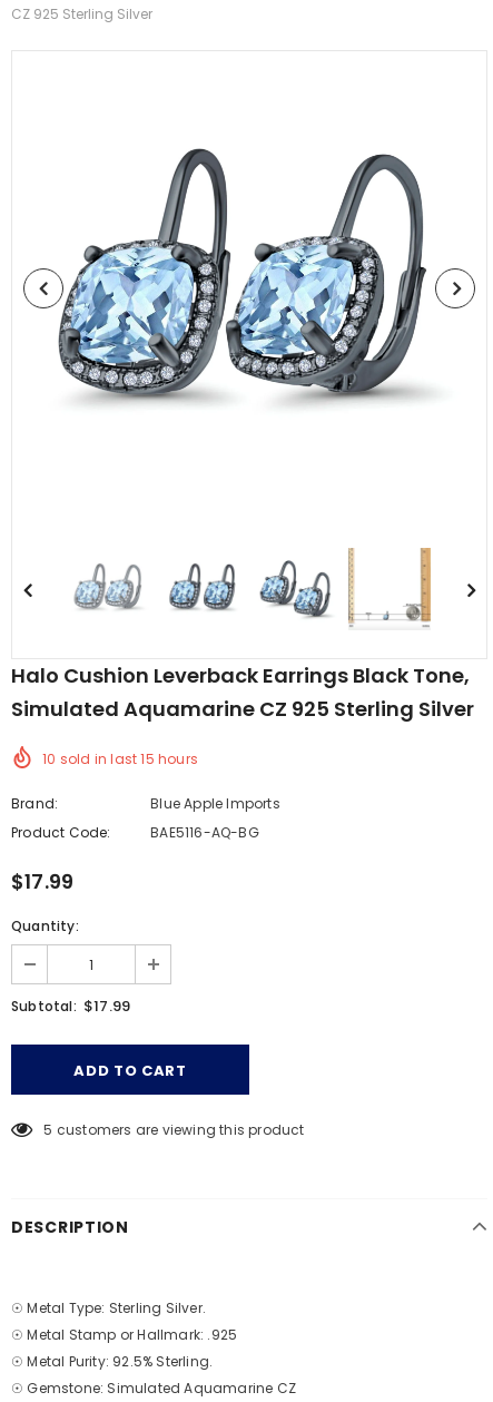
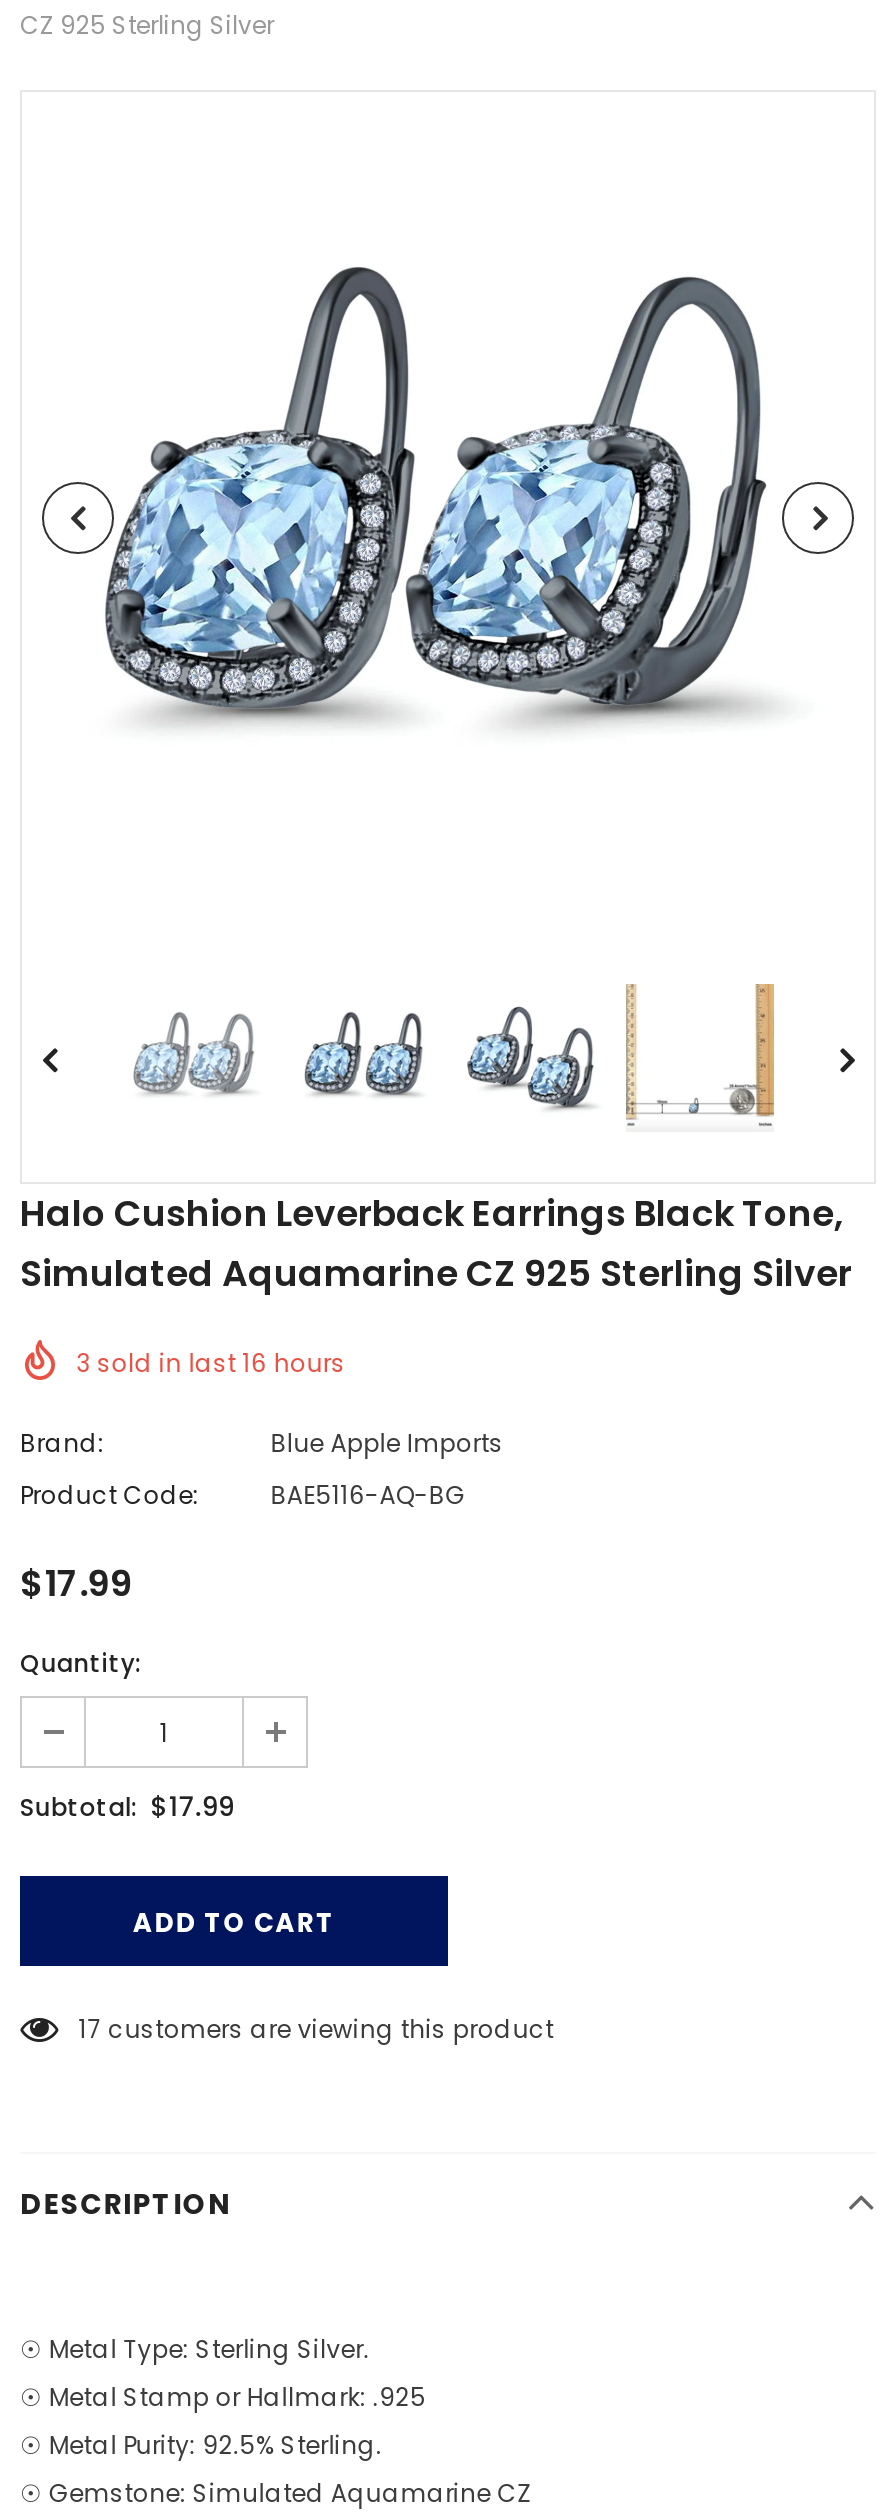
[43,749,198,768] 10 sold in last 15 hours -> [76,1346,346,1380] 3 sold in last 16 hours
[44,1120,304,1139] 5 customers are viewing this product -> [79,2012,554,2046] 17 customers are viewing this product

